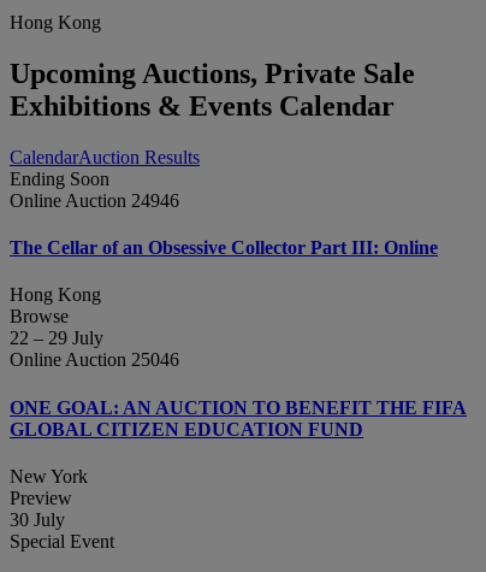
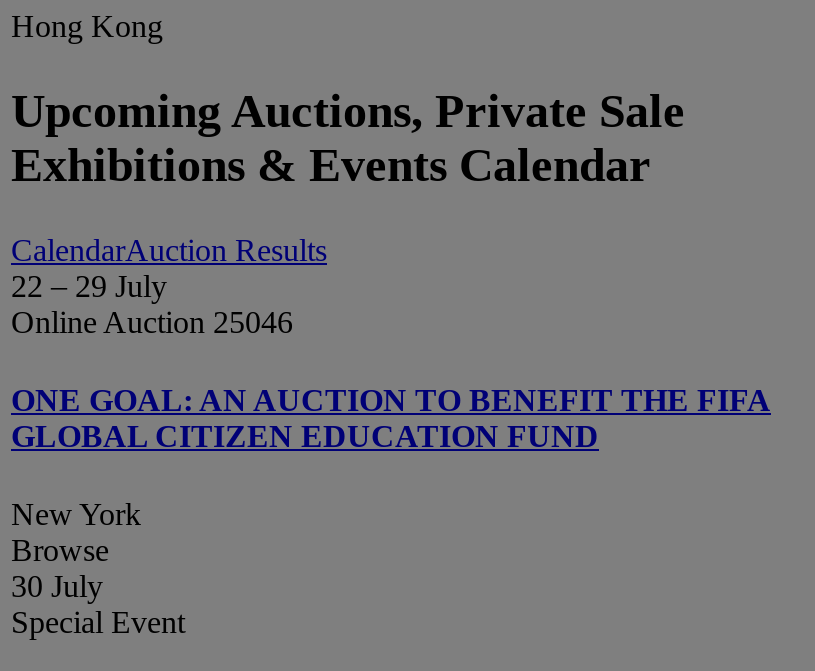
[10,168,438,327] Ending Soon | Online Auction 24946 | The Cellar of an Obsessive Collector Part III: Online | Hong Kong | Browse -> none
[10,488,72,508] Preview -> [11,534,109,568] Browse

